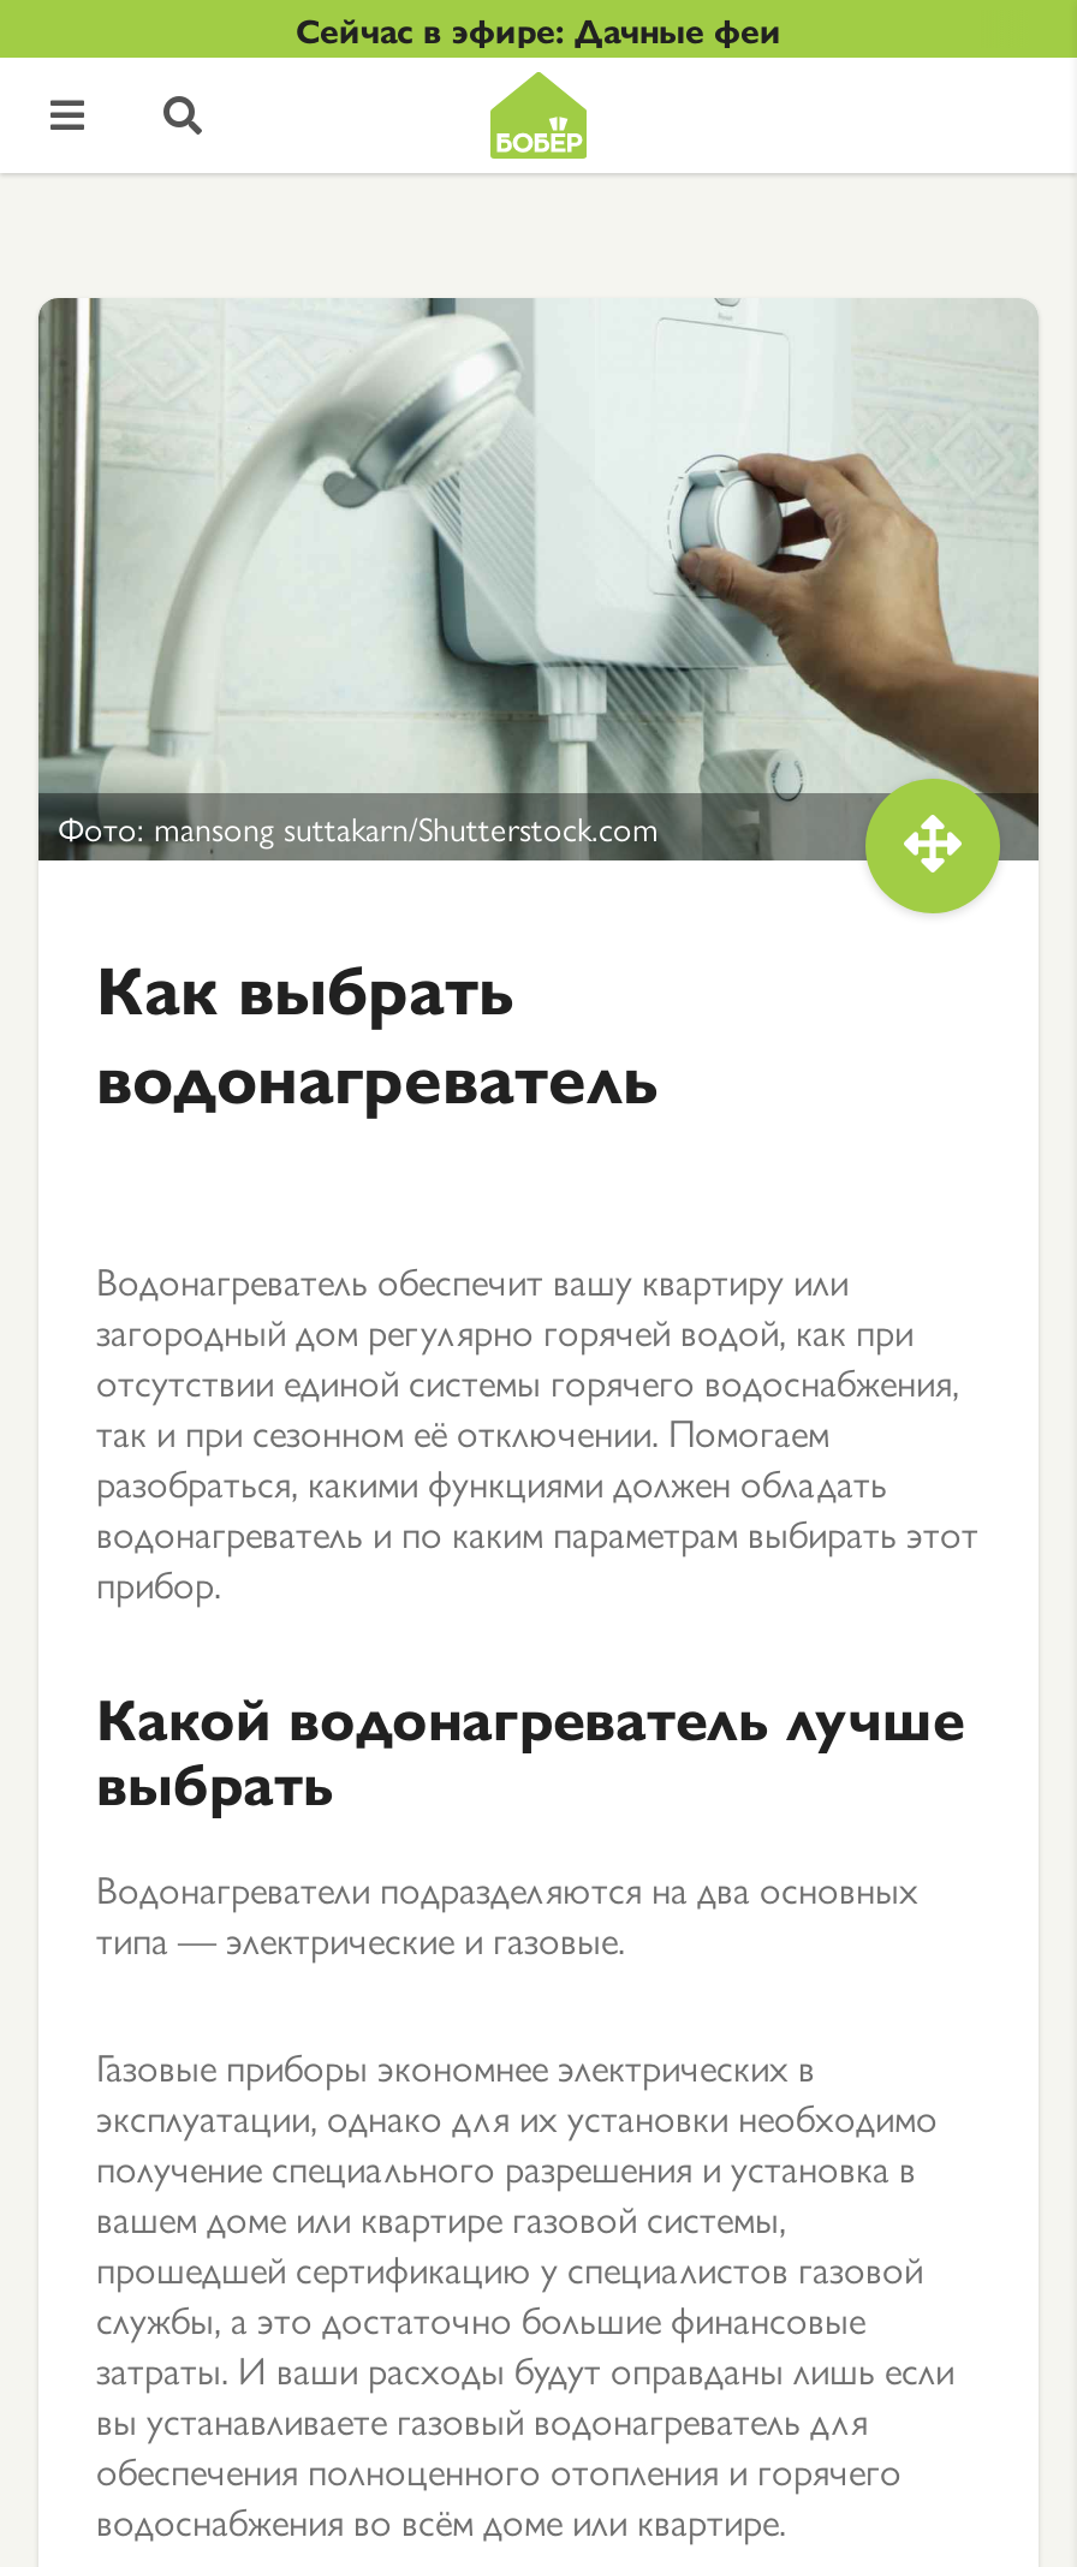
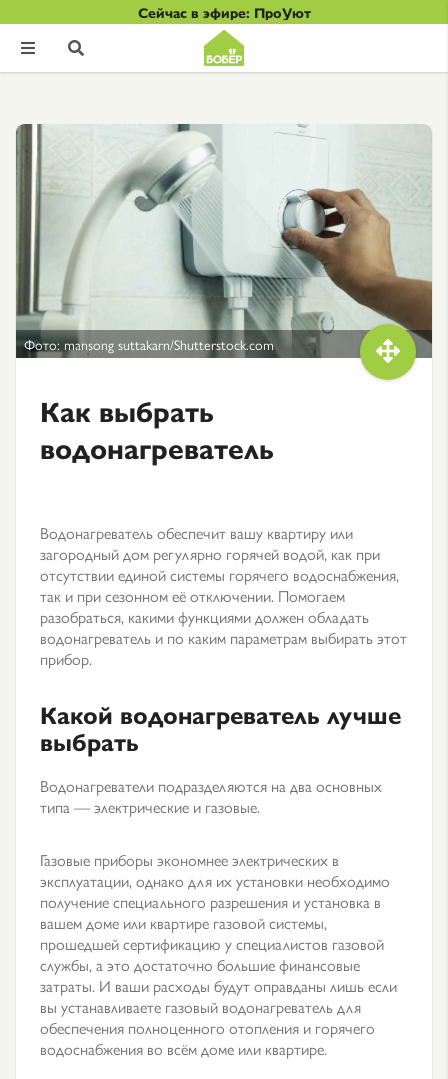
[296,5,781,53] Сейчас в эфире: Дачные феи -> [137,2,310,22] Сейчас в эфире: ПроУют

